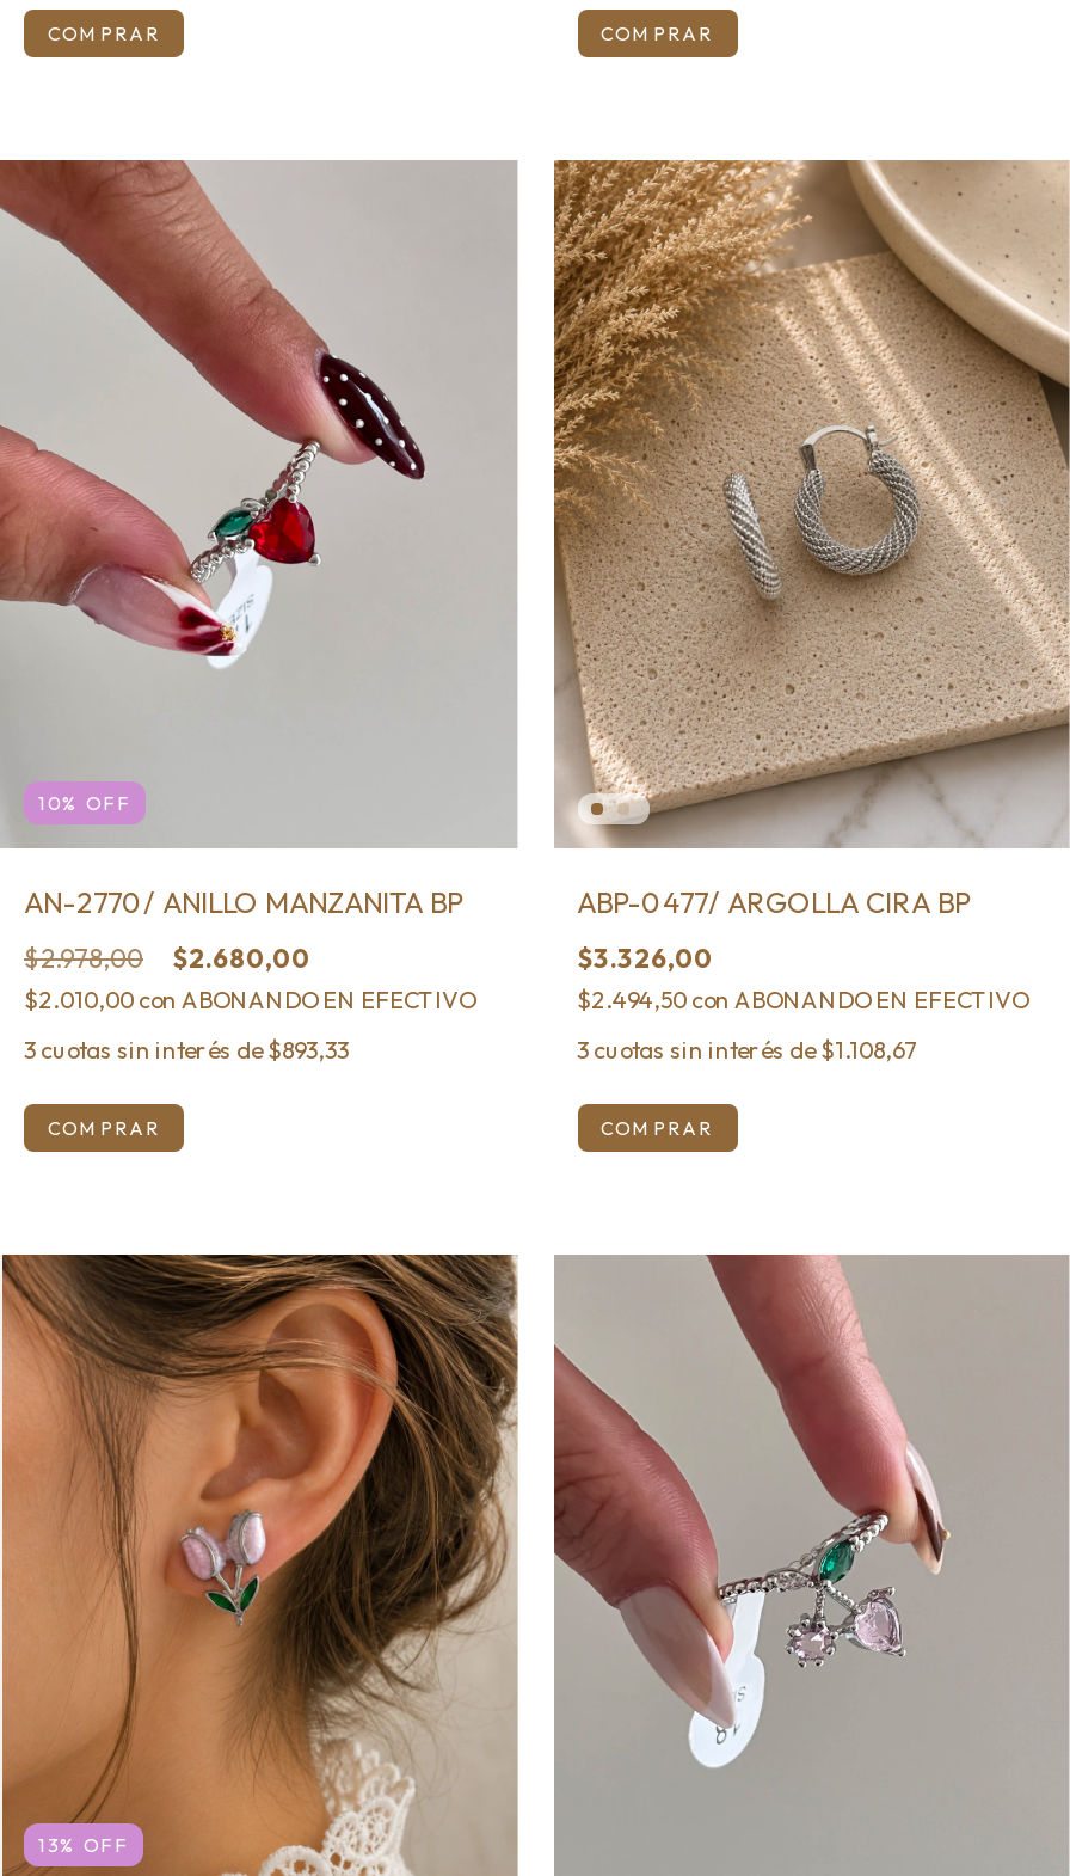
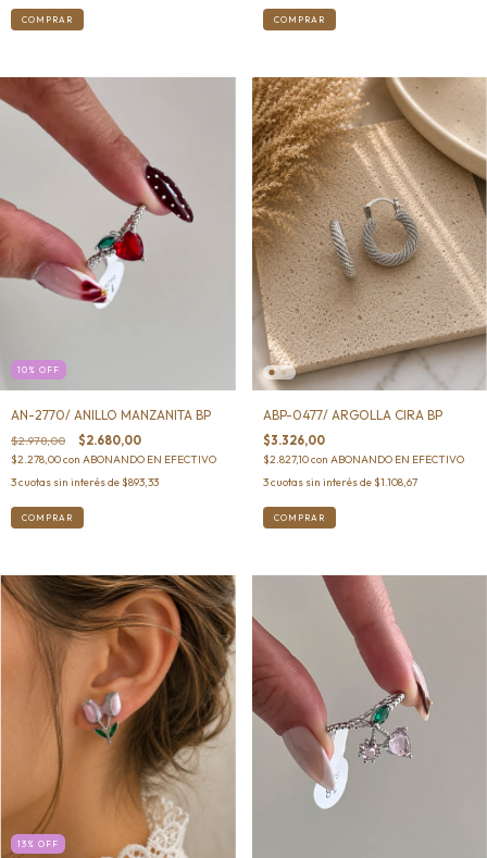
[24,985,475,1016] $2.010,00 con ABONANDO EN EFECTIVO -> [11,453,216,467] $2.278,00 con ABONANDO EN EFECTIVO
[577,985,1028,1016] $2.494,50 con ABONANDO EN EFECTIVO -> [263,453,464,467] $2.827,10 con ABONANDO EN EFECTIVO

